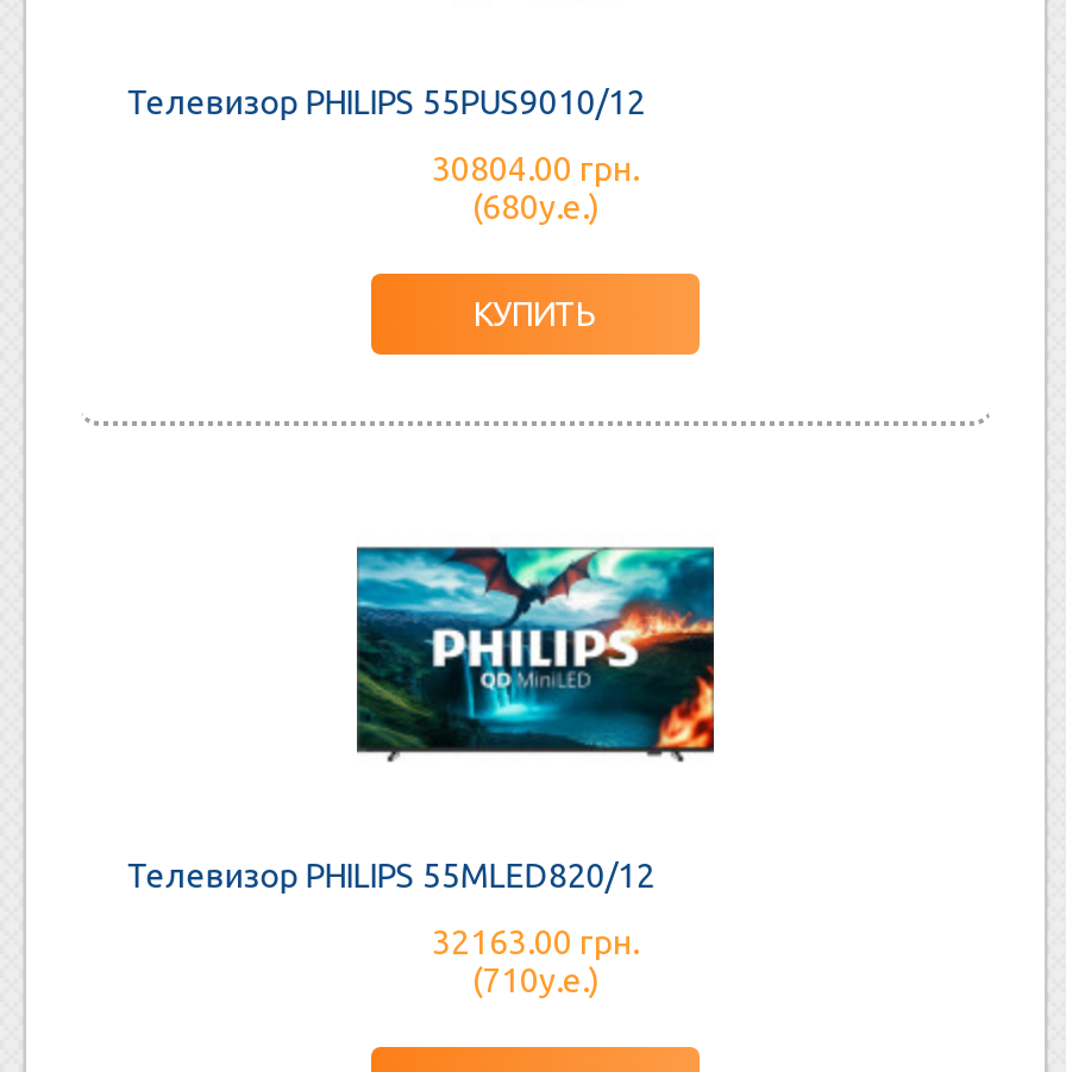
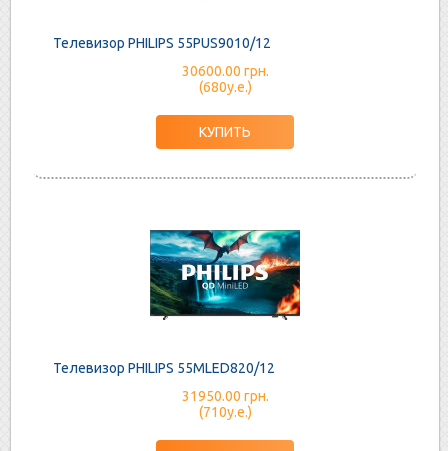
[432,149,639,187] 30804.00 грн. -> [181,62,268,78] 30600.00 грн.
[432,922,639,960] 32163.00 грн. -> [181,387,268,403] 31950.00 грн.

